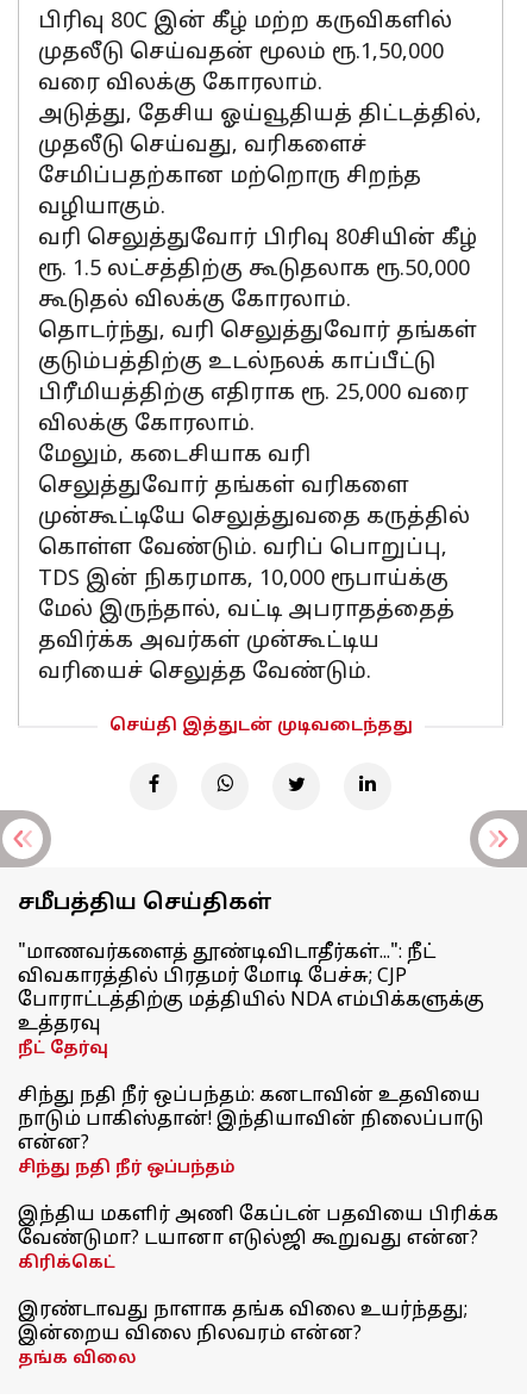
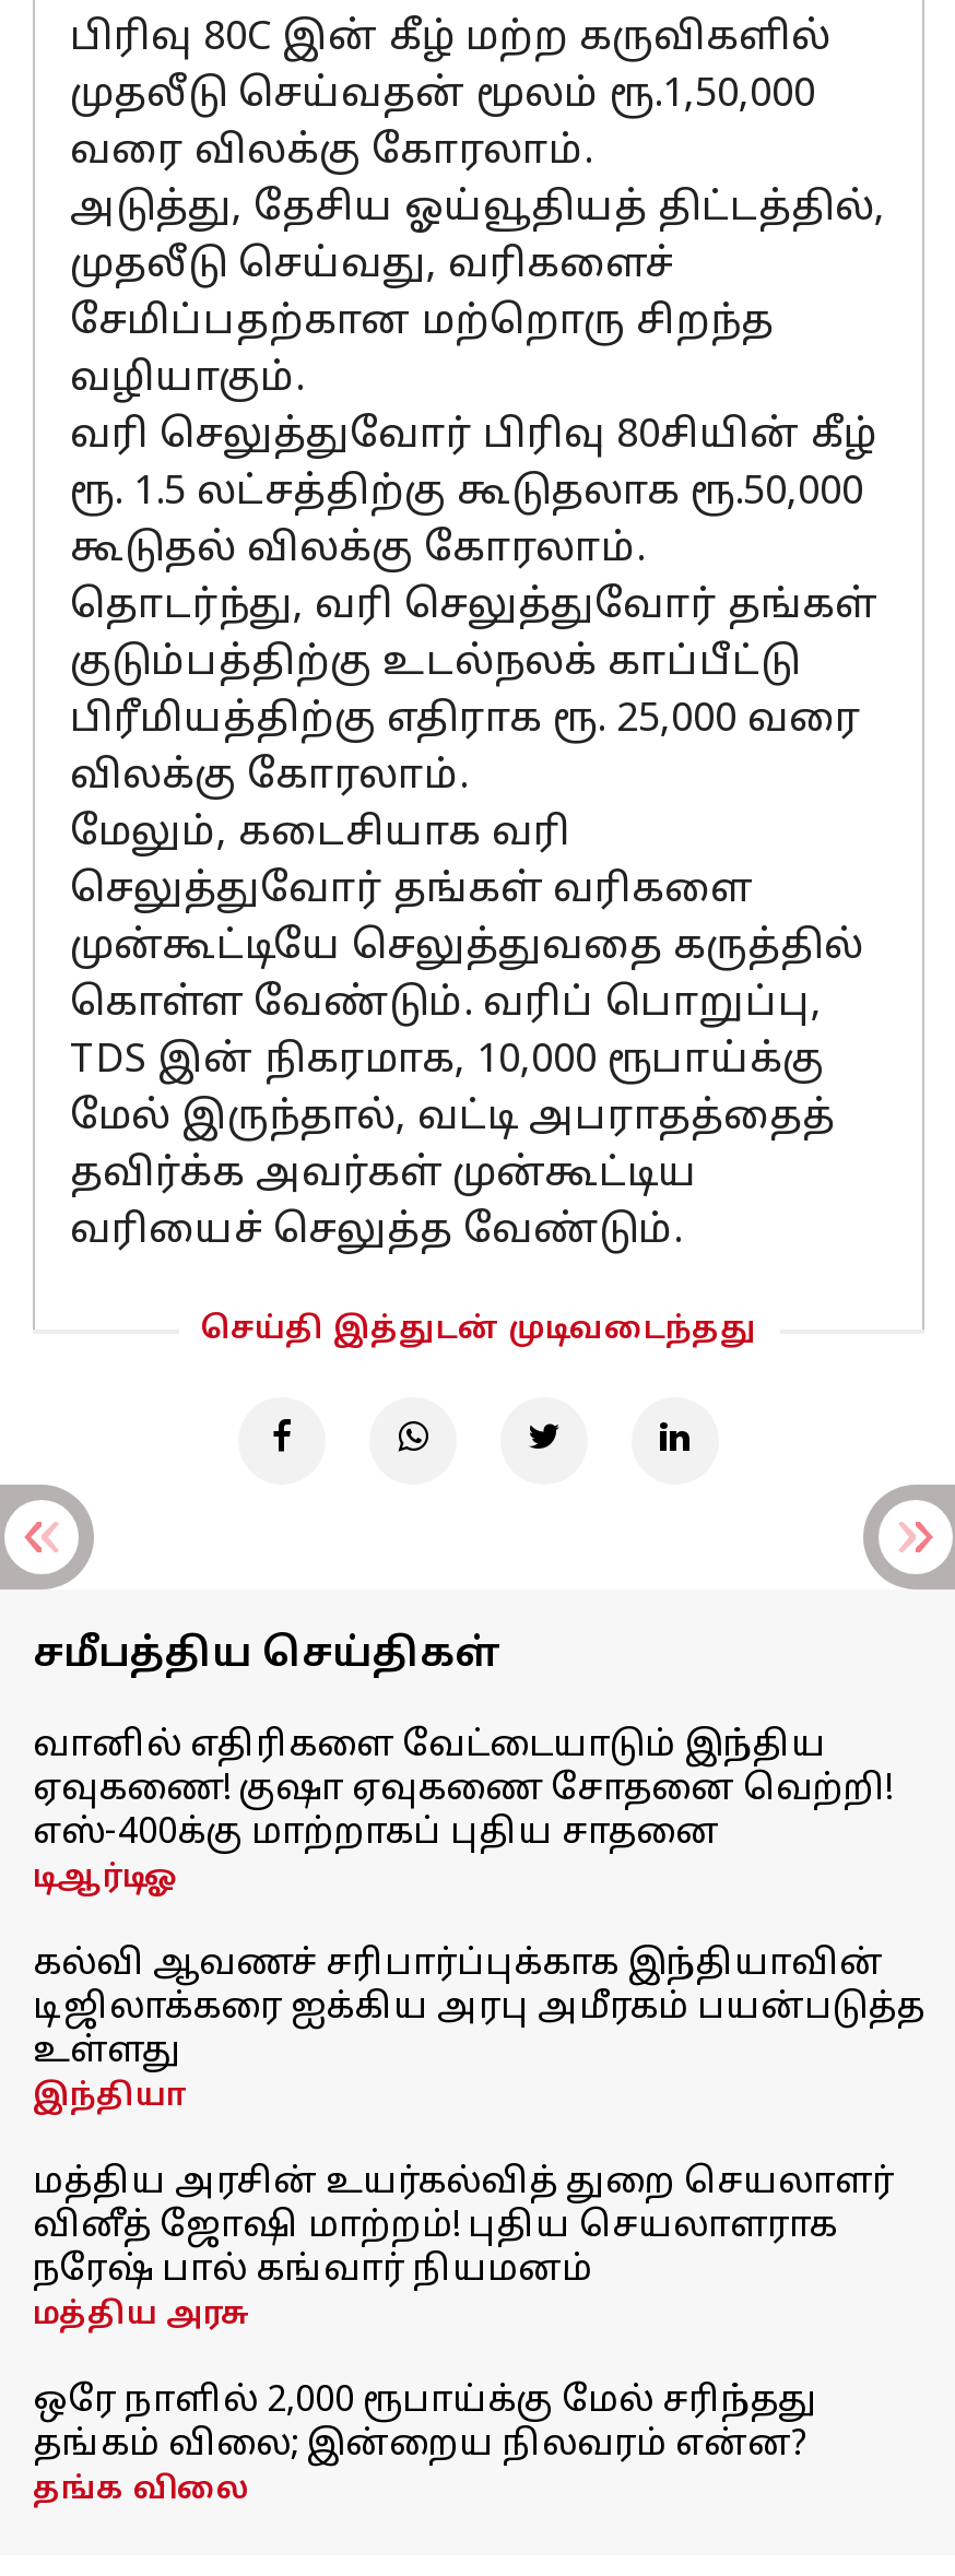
[18,941,484,1059] "மாணவர்களைத் தூண்டிவிடாதீர்கள்...": நீட் | விவகாரத்தில் பிரதமர் மோடி பேச்சு; CJP | போராட்டத்திற்கு மத்தியில் NDA எம்பிக்களுக்கு | உத்தரவு | நீட் தேர்வு -> [33,1725,892,1898] வானில் எதிரிகளை வேட்டையாடும் இந்திய | ஏவுகணை! குஷா ஏவுகணை சோதனை வெற்றி! | எஸ்-400க்கு மாற்றாகப் புதிய சாதனை | டிஆர்டிஓ
[18,1084,484,1178] சிந்து நதி நீர் ஒப்பந்தம்: கனடாவின் உதவியை | நாடும் பாகிஸ்தான்! இந்தியாவின் நிலைப்பாடு | என்ன? | சிந்து நதி நீர் ஒப்பந்தம் -> [33,1943,924,2116] கல்வி ஆவணச் சரிபார்ப்புக்காக இந்தியாவின் | டிஜிலாக்கரை ஐக்கிய அரபு அமீரகம் பயன்படுத்த | உள்ளது | இந்தியா
[18,1203,498,1274] இந்திய மகளிர் அணி கேப்டன் பதவியை பிரிக்க | வேண்டுமா? டயானா எடுல்ஜி கூறுவது என்ன? | கிரிக்கெட் -> [33,2162,894,2335] மத்திய அரசின் உயர்கல்வித் துறை செயலாளர் | வினீத் ஜோஷி மாற்றம்! புதிய செயலாளராக | நரேஷ் பால் கங்வார் நியமனம் | மத்திய அரசு
[18,1299,468,1346] இரண்டாவது நாளாக தங்க விலை உயர்ந்தது; | இன்றைய விலை நிலவரம் என்ன? -> [33,2380,817,2468] ஒரே நாளில் 2,000 ரூபாய்க்கு மேல் சரிந்தது | தங்கம் விலை; இன்றைய நிலவரம் என்ன?

